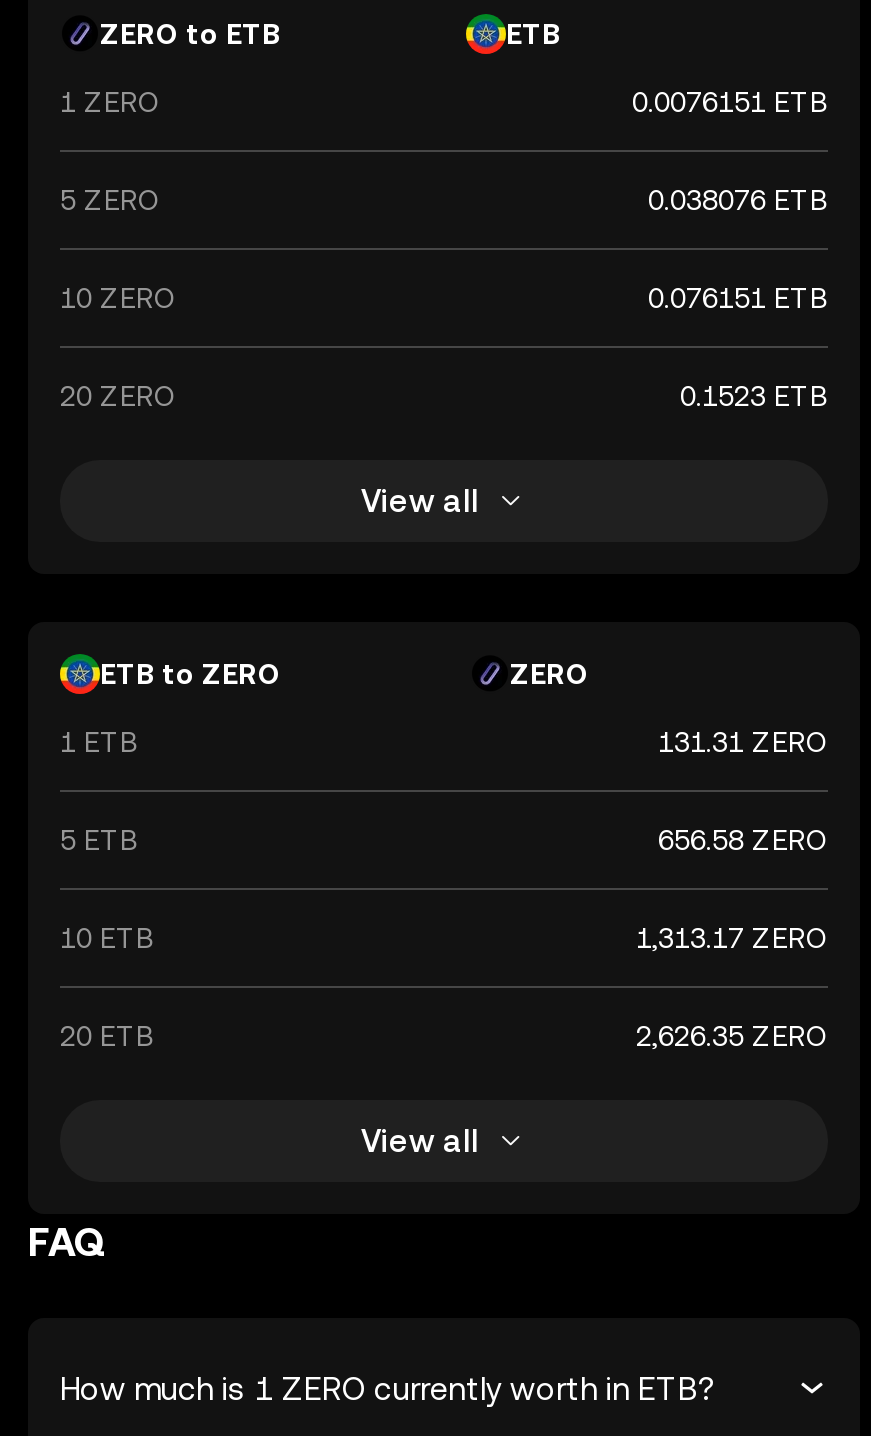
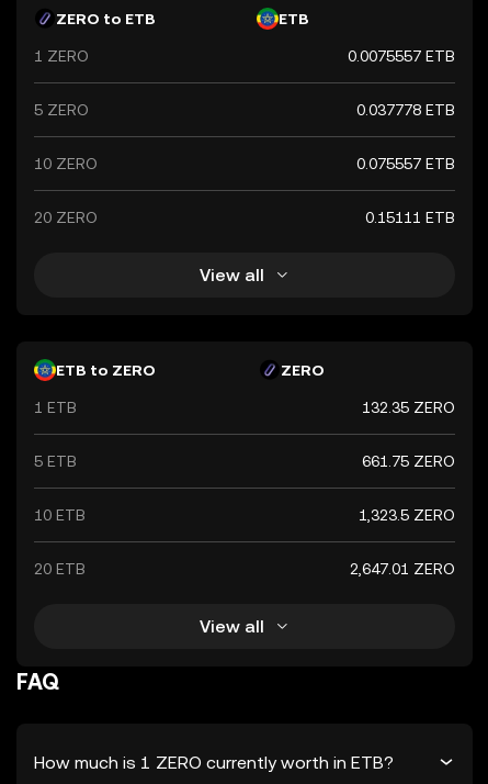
[632,86,828,118] 0.0076151 ETB -> [348,47,455,65] 0.0075557 ETB
[648,184,828,216] 0.038076 ETB -> [356,101,455,119] 0.037778 ETB
[648,282,828,314] 0.076151 ETB -> [356,155,455,172] 0.075557 ETB
[680,380,828,412] 0.1523 ETB -> [365,209,455,226] 0.15111 ETB
[658,726,828,758] 131.31 ZERO -> [362,399,455,416] 132.35 ZERO
[658,824,828,856] 656.58 ZERO -> [362,452,455,470] 661.75 ZERO
[636,922,828,954] 1,313.17 ZERO -> [359,506,455,524] 1,323.5 ZERO
[636,1020,828,1052] 2,626.35 ZERO -> [350,560,455,578] 2,647.01 ZERO

